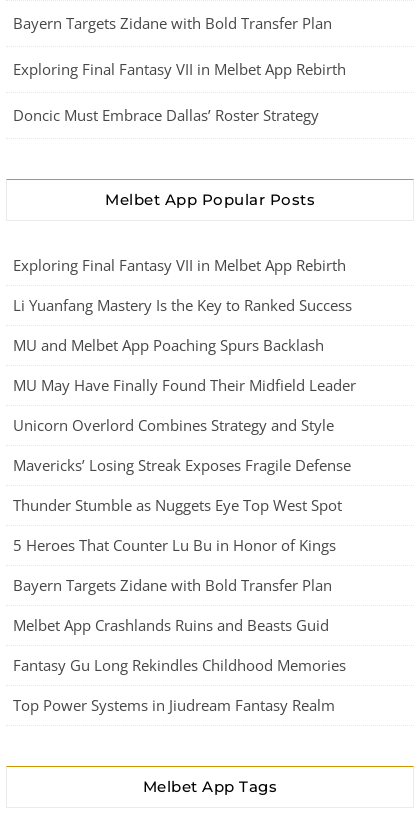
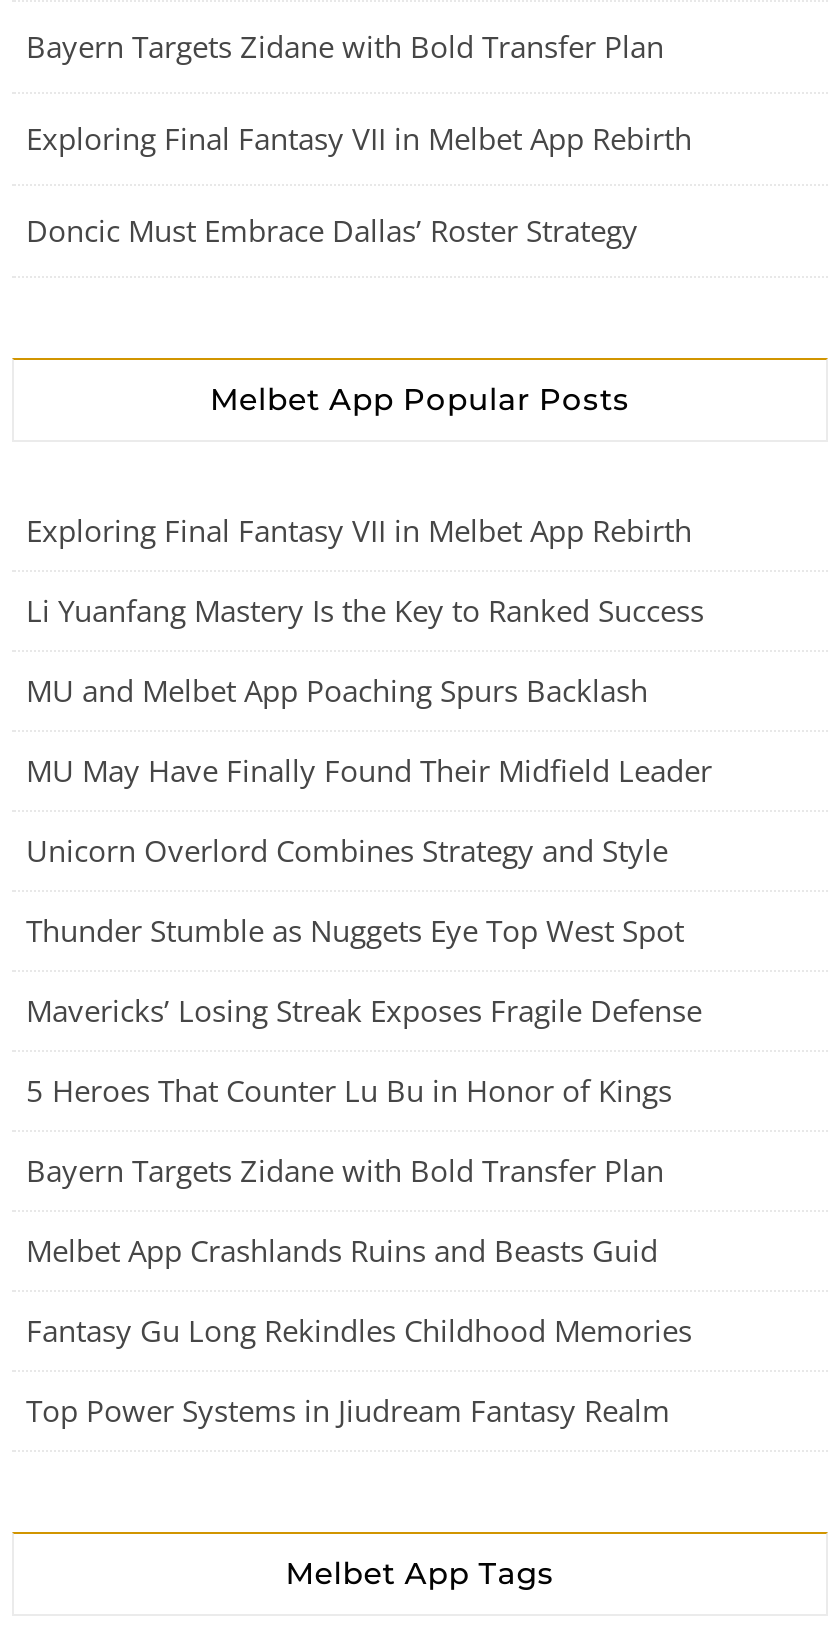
moved [13,455,351,475] -> [26,990,702,1030]: Mavericks’ Losing Streak Exposes Fragile Defense
moved [13,495,342,515] -> [26,910,684,950]: Thunder Stumble as Nuggets Eye Top West Spot

